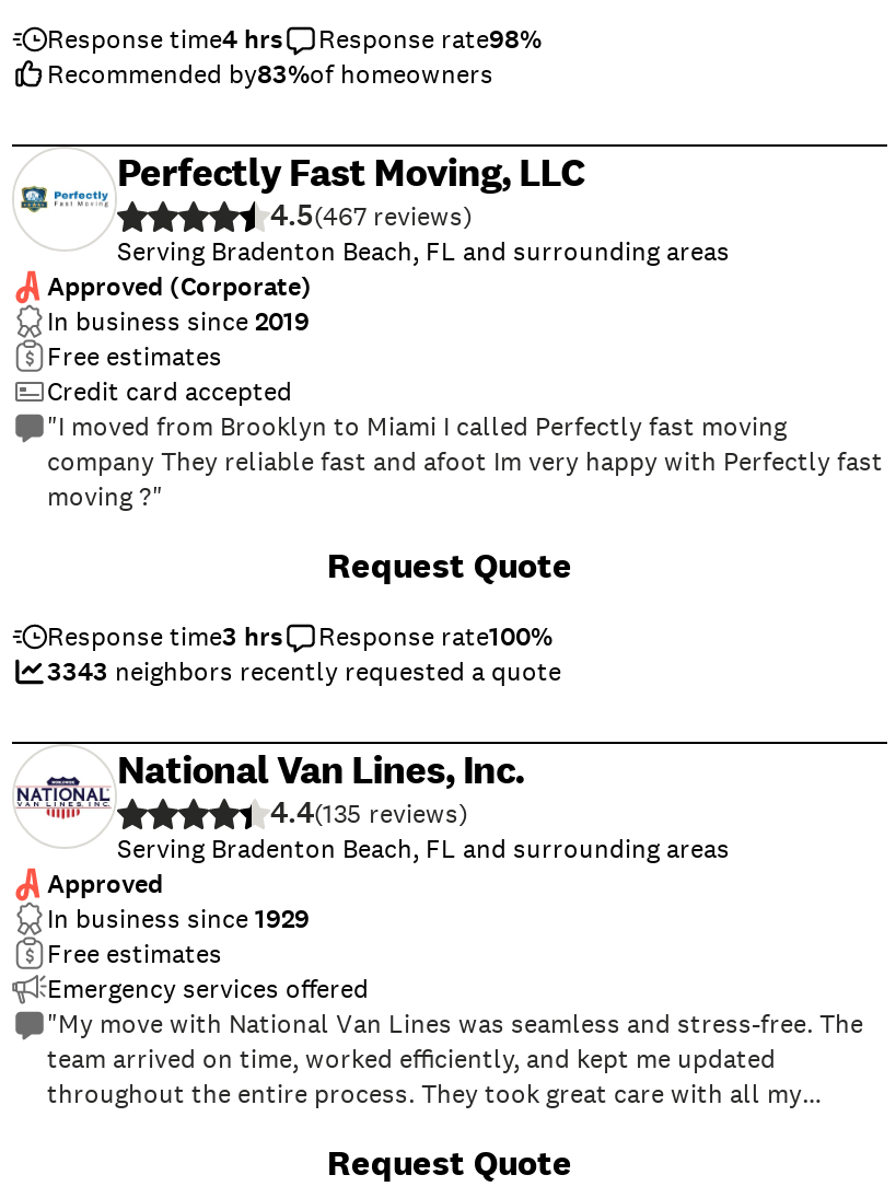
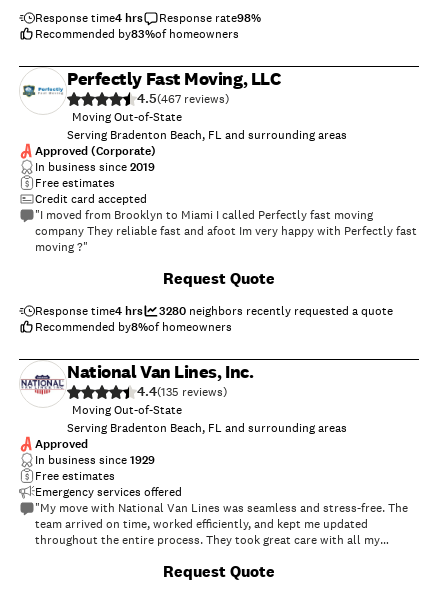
none -> [72,109,182,125] Moving Out-of-State
[47,619,561,689] Response time3 hrs | Response rate100% | 3343 neighbors recently requested a quote -> [35,303,393,335] Response time4 hrs | 3280 neighbors recently requested a quote | Recommended by8%of homeowners
none -> [72,402,182,418] Moving Out-of-State

